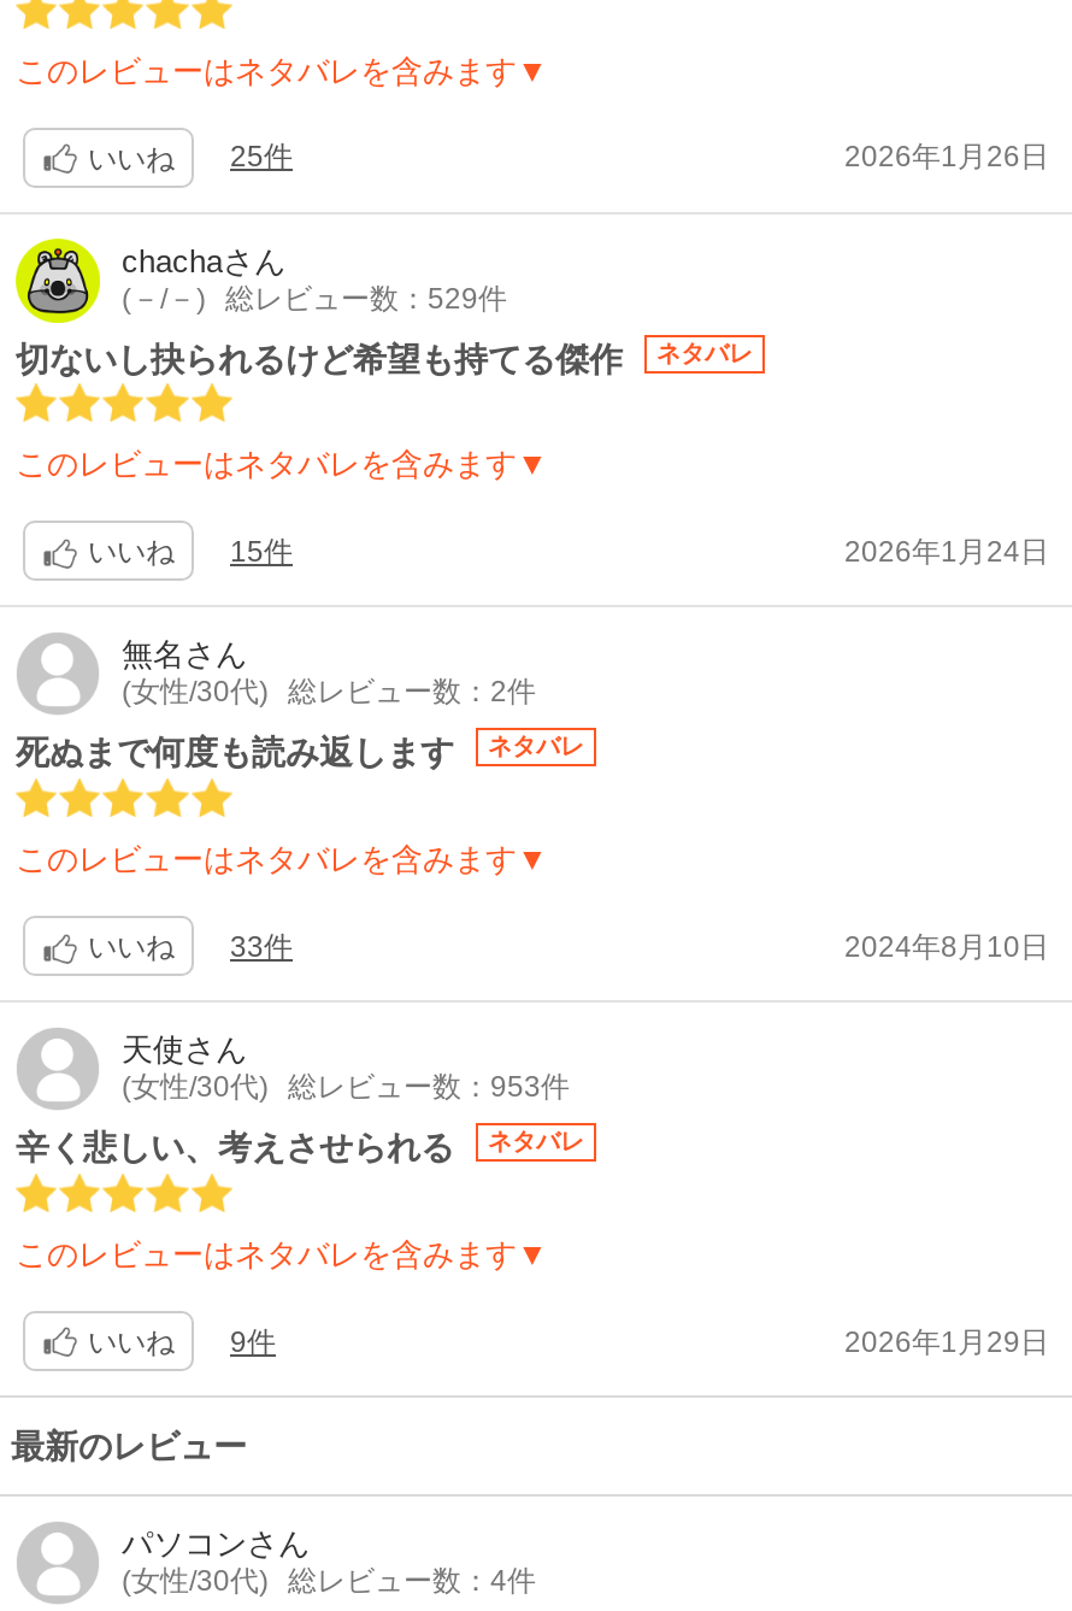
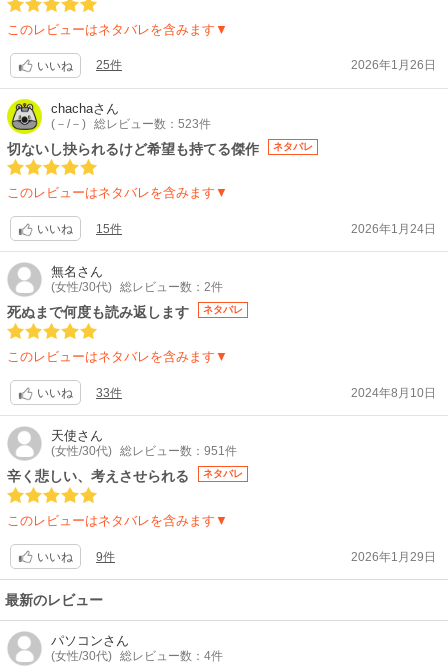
[122,281,507,315] (－/－) 総レビュー数：529件 -> [51,117,211,131] (－/－) 総レビュー数：523件
[122,1071,570,1104] (女性/30代) 総レビュー数：953件 -> [51,444,237,458] (女性/30代) 総レビュー数：951件

